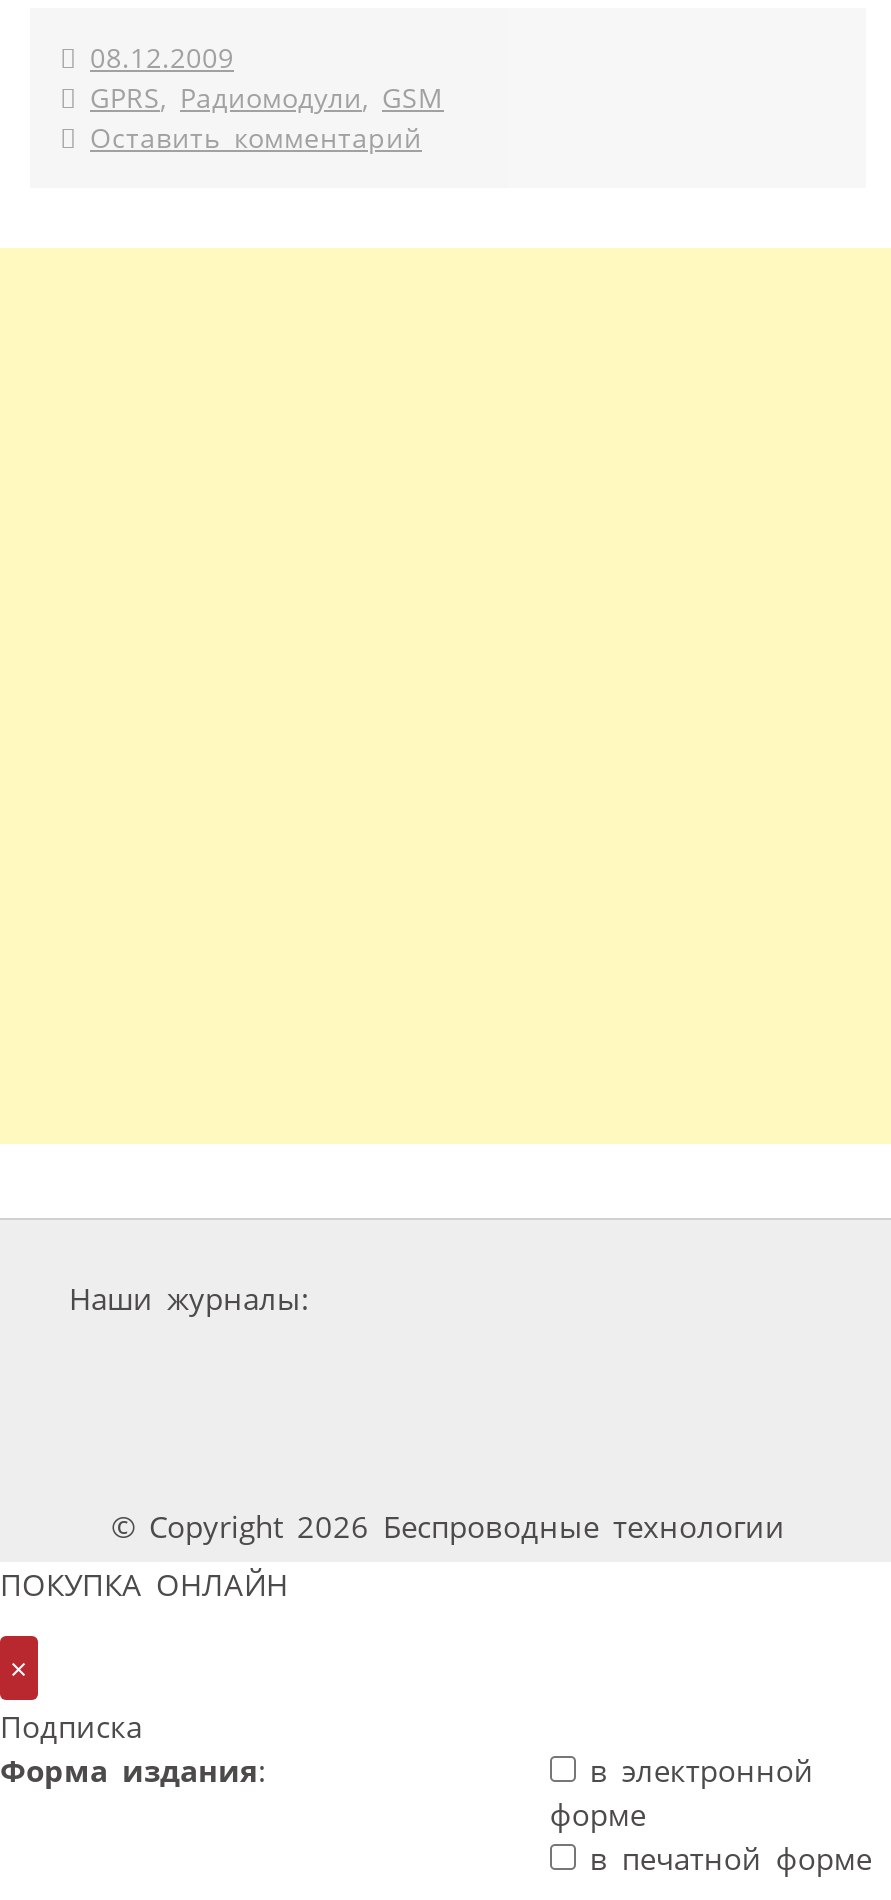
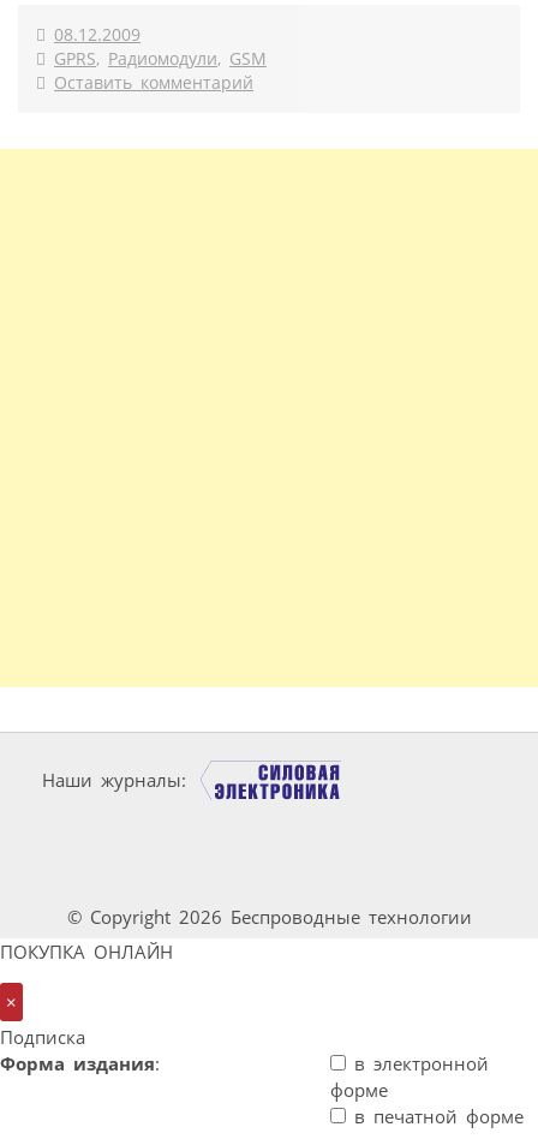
none -> [201,761,341,801] [image]

